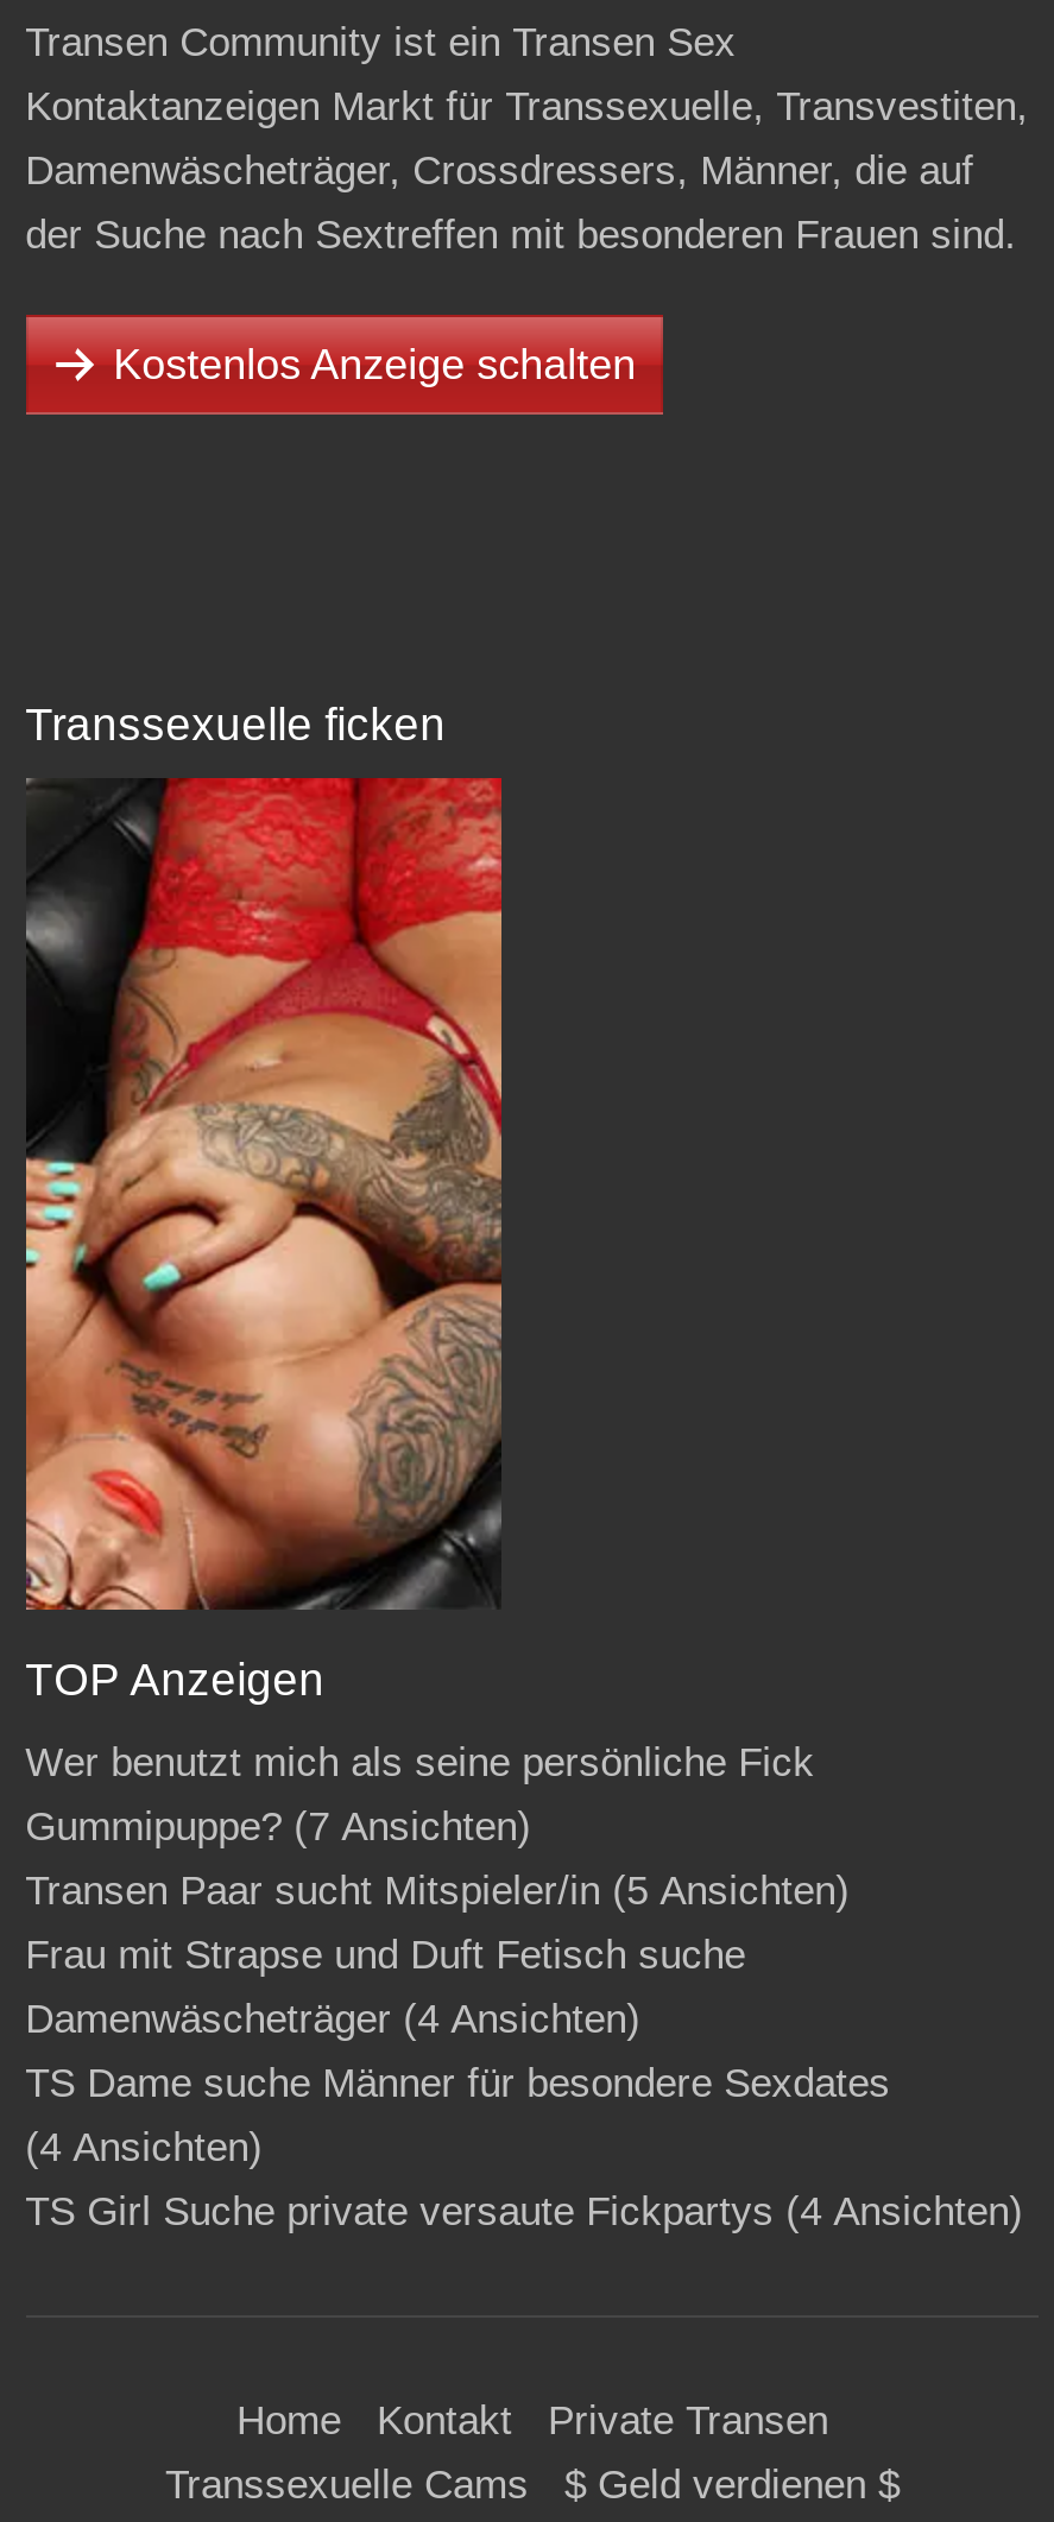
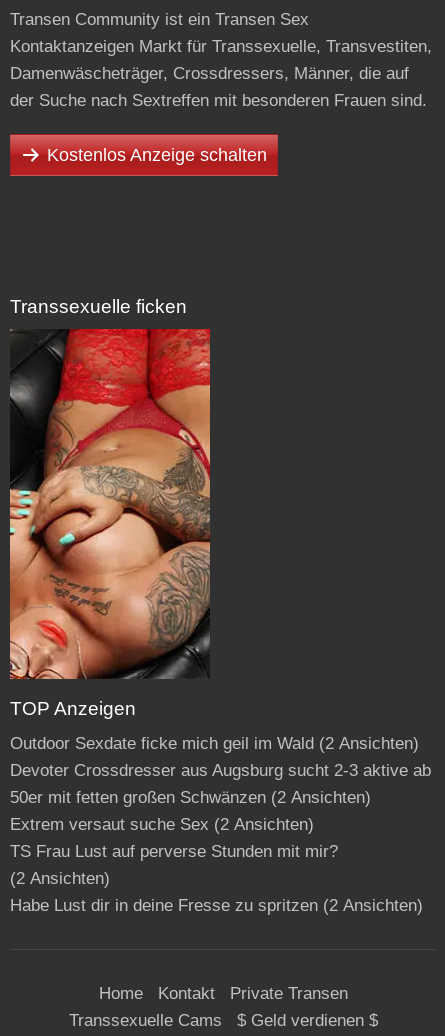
[25,1741,1023,2235] Wer benutzt mich als seine persönliche Fick | Gummipuppe? (7 Ansichten) | Transen Paar sucht Mitspieler/in (5 Ansichten) | Frau mit Strapse und Duft Fetisch suche | Damenwäscheträger (4 Ansichten) | TS Dame suche Männer für besondere Sexdates | (4 Ansichten) | TS Girl Suche private versaute Fickpartys (4 Ansichten) -> [10,734,431,915] Outdoor Sexdate ficke mich geil im Wald (2 Ansichten) | Devoter Crossdresser aus Augsburg sucht 2-3 aktive ab | 50er mit fetten großen Schwänzen (2 Ansichten) | Extrem versaut suche Sex (2 Ansichten) | TS Frau Lust auf perverse Stunden mit mir? | (2 Ansichten) | Habe Lust dir in deine Fresse zu spritzen (2 Ansichten)

